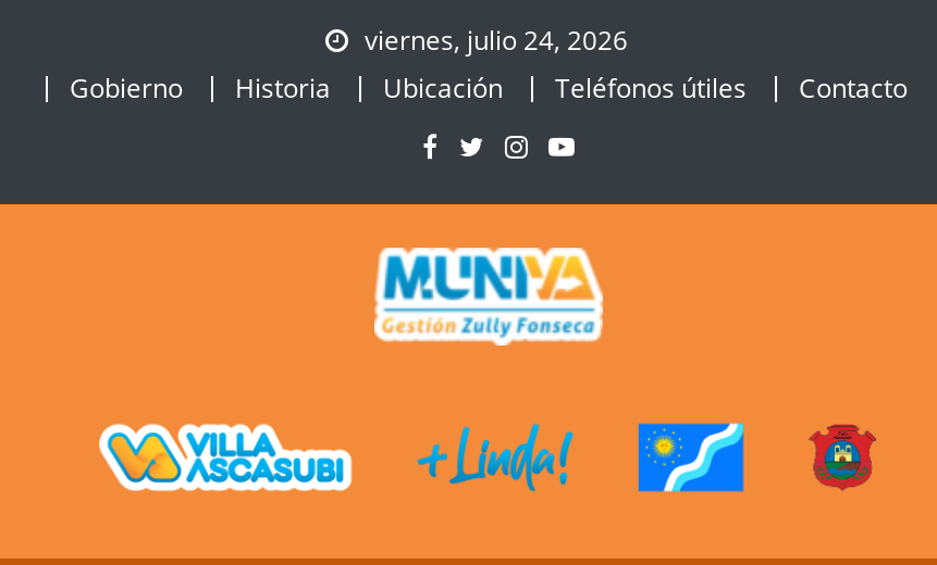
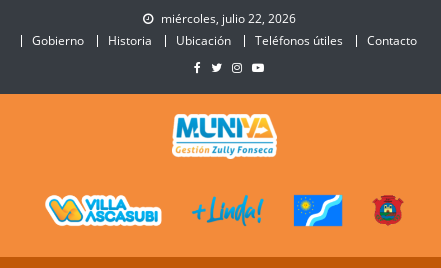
[365,22,628,59] viernes, julio 24, 2026 -> [160,10,295,27] miércoles, julio 22, 2026

